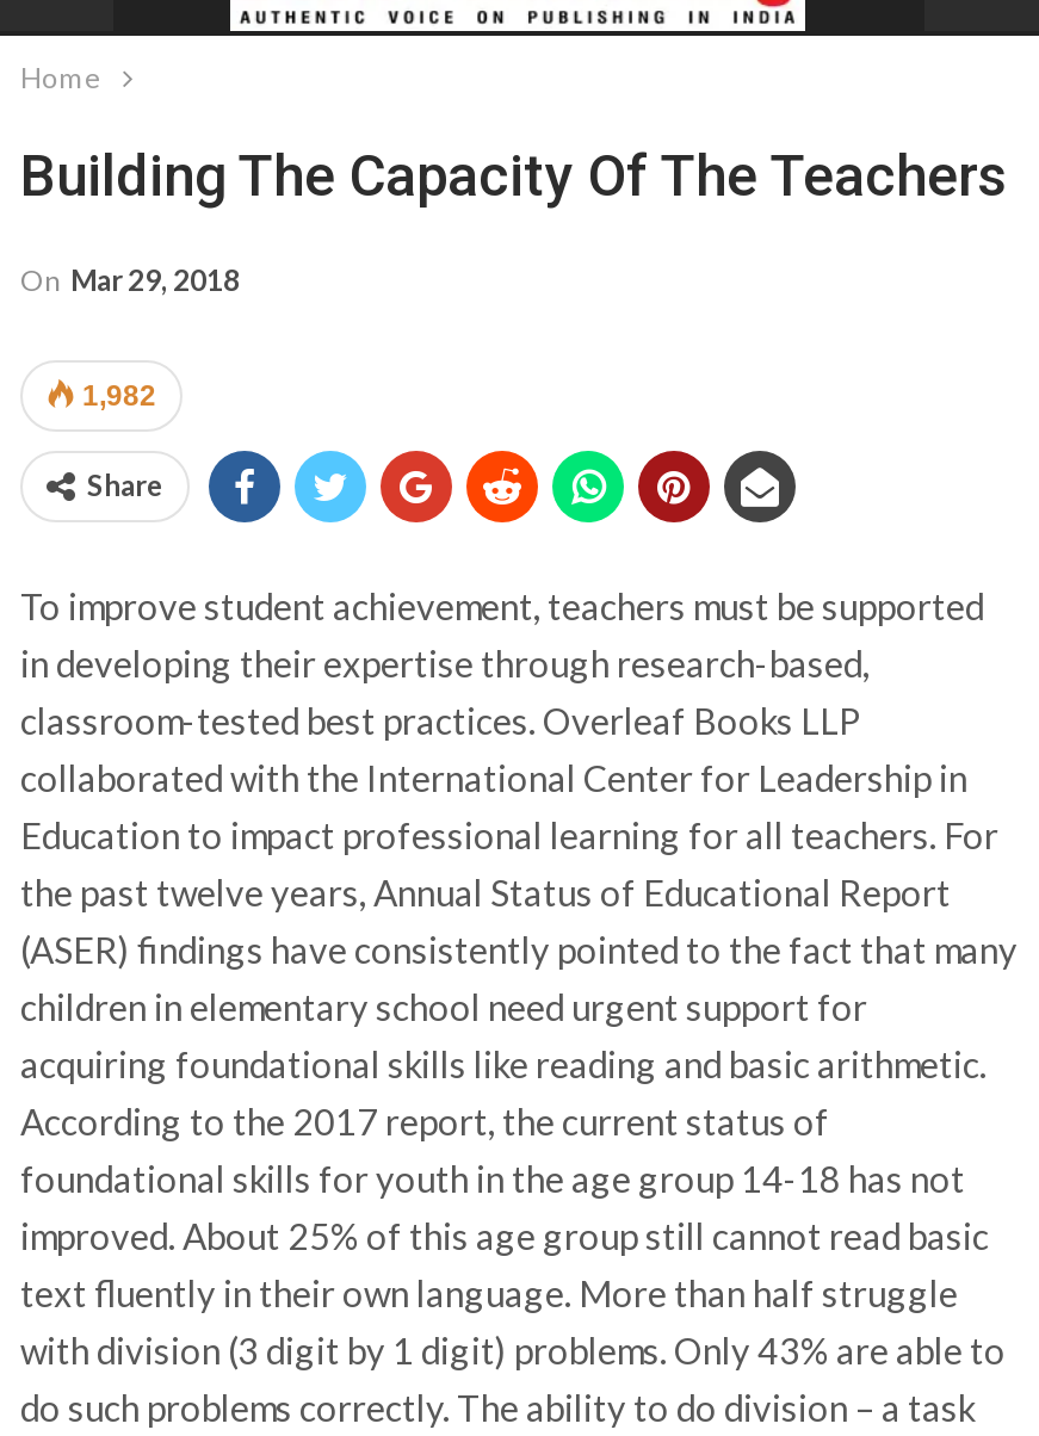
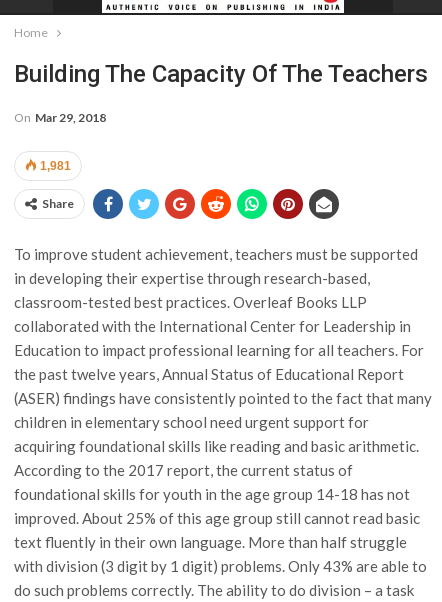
[82,379,156,412] 1,982 -> [40,159,71,173] 1,981

